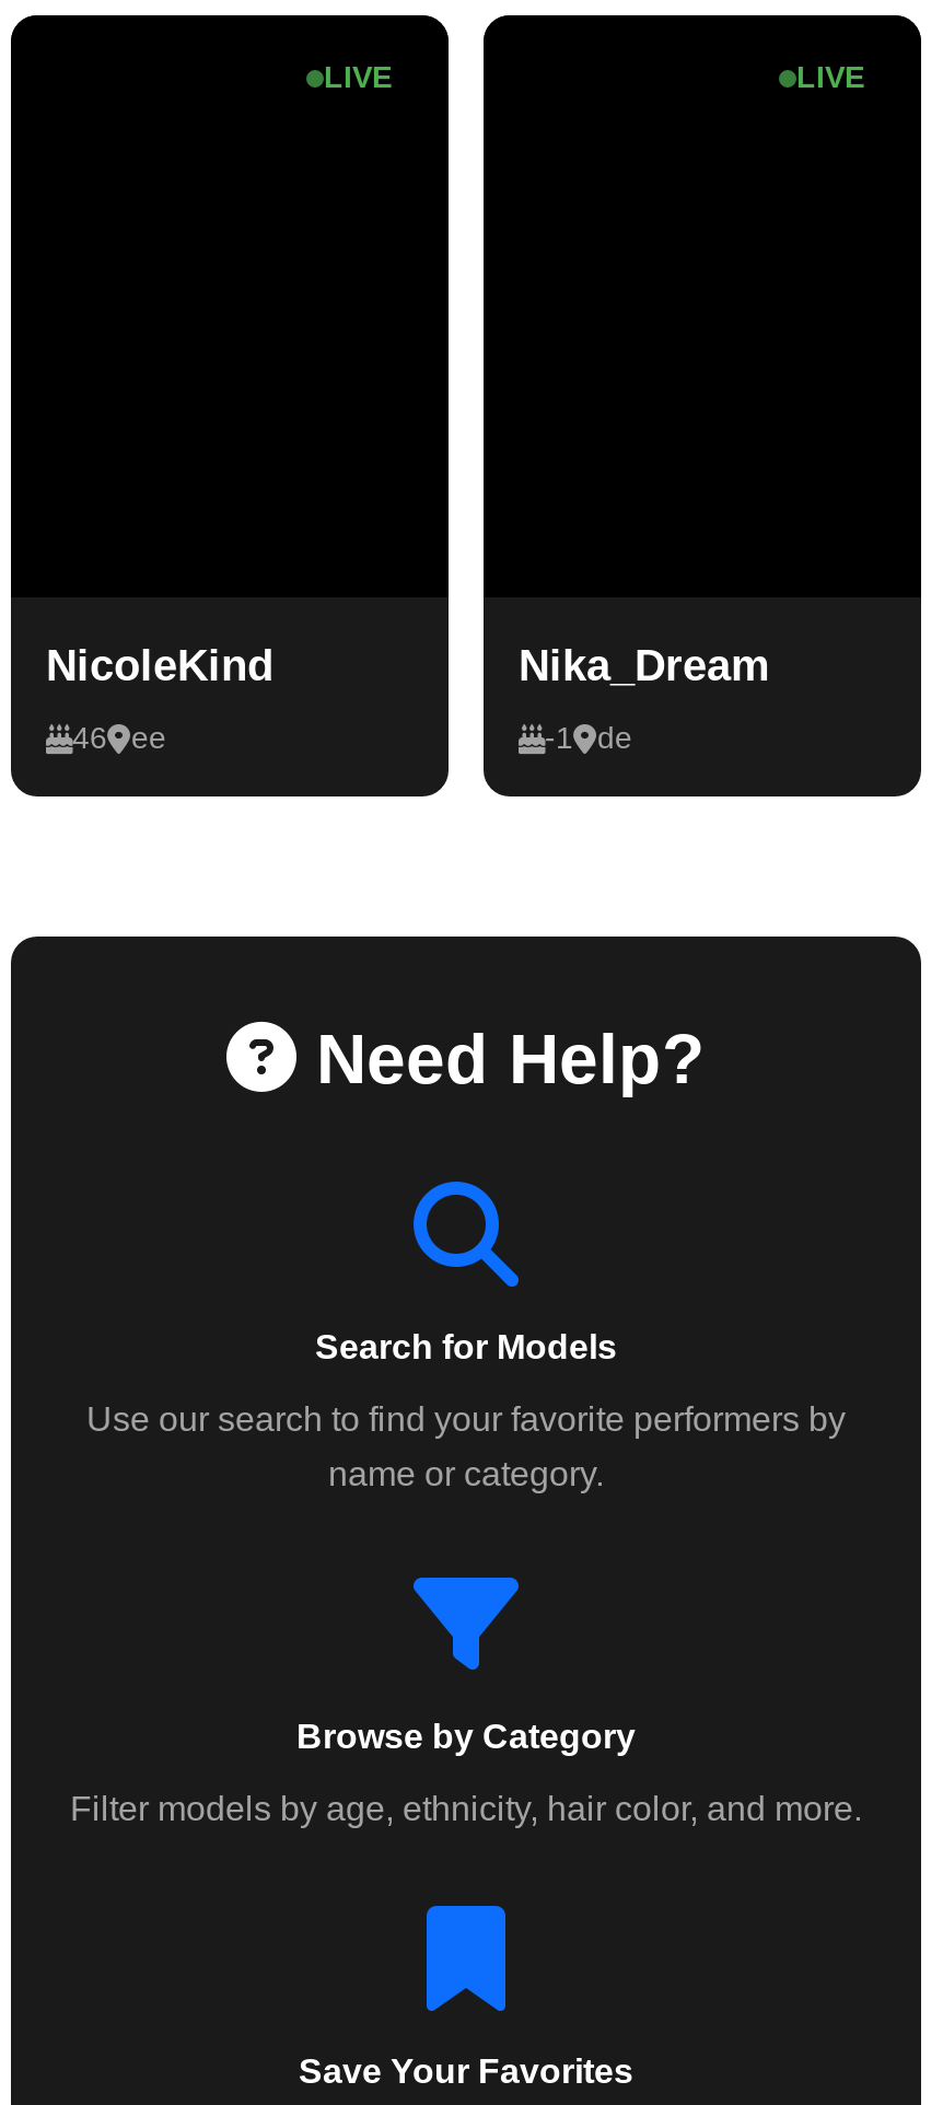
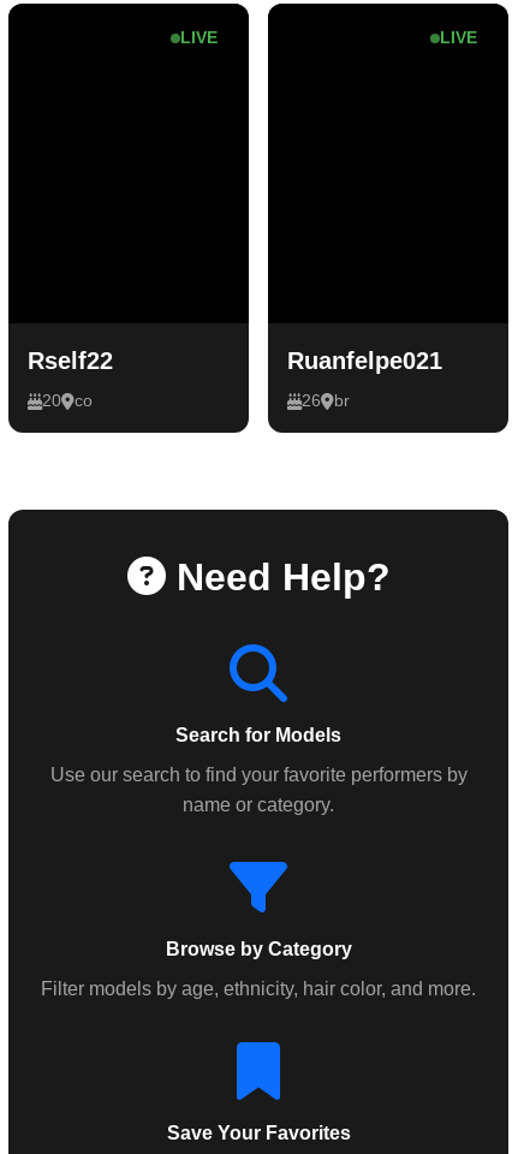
[46,641,273,689] NicoleKind -> [28,347,113,374] Rself22
[519,641,770,689] Nika_Dream -> [287,347,442,374] Ruanfelpe021
[72,720,166,755] 46 | ee -> [42,391,93,410] 20 | co
[545,720,632,755] -1 | de -> [302,391,350,410] 26 | br

